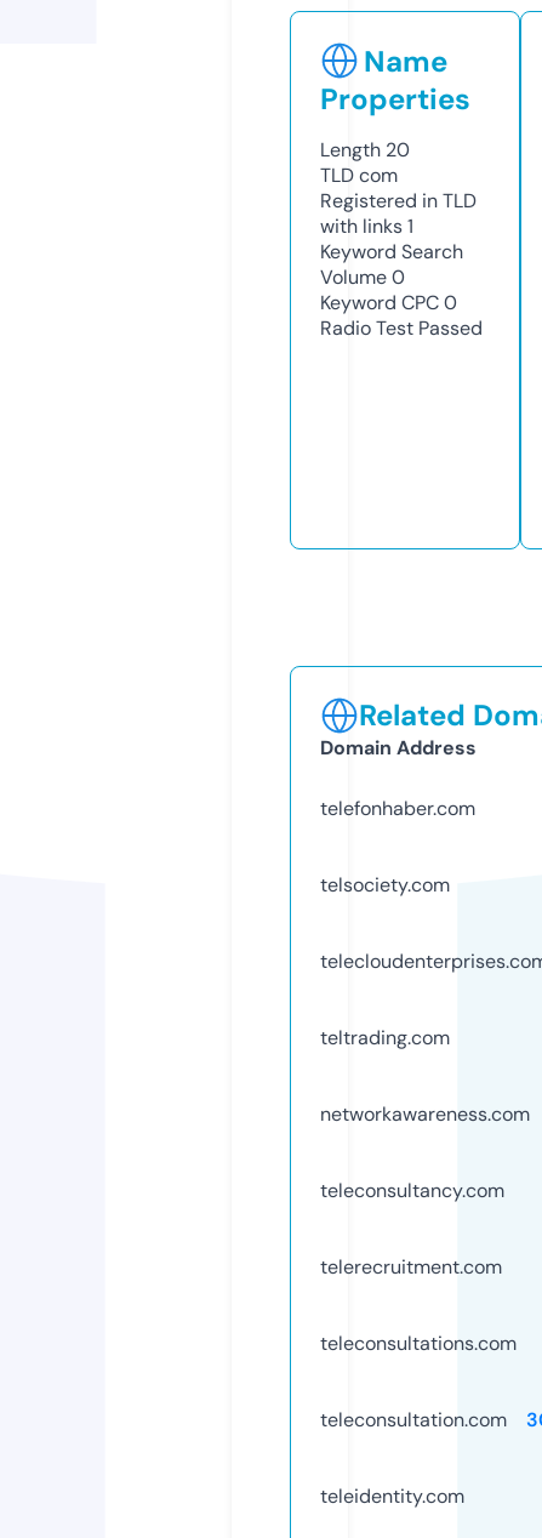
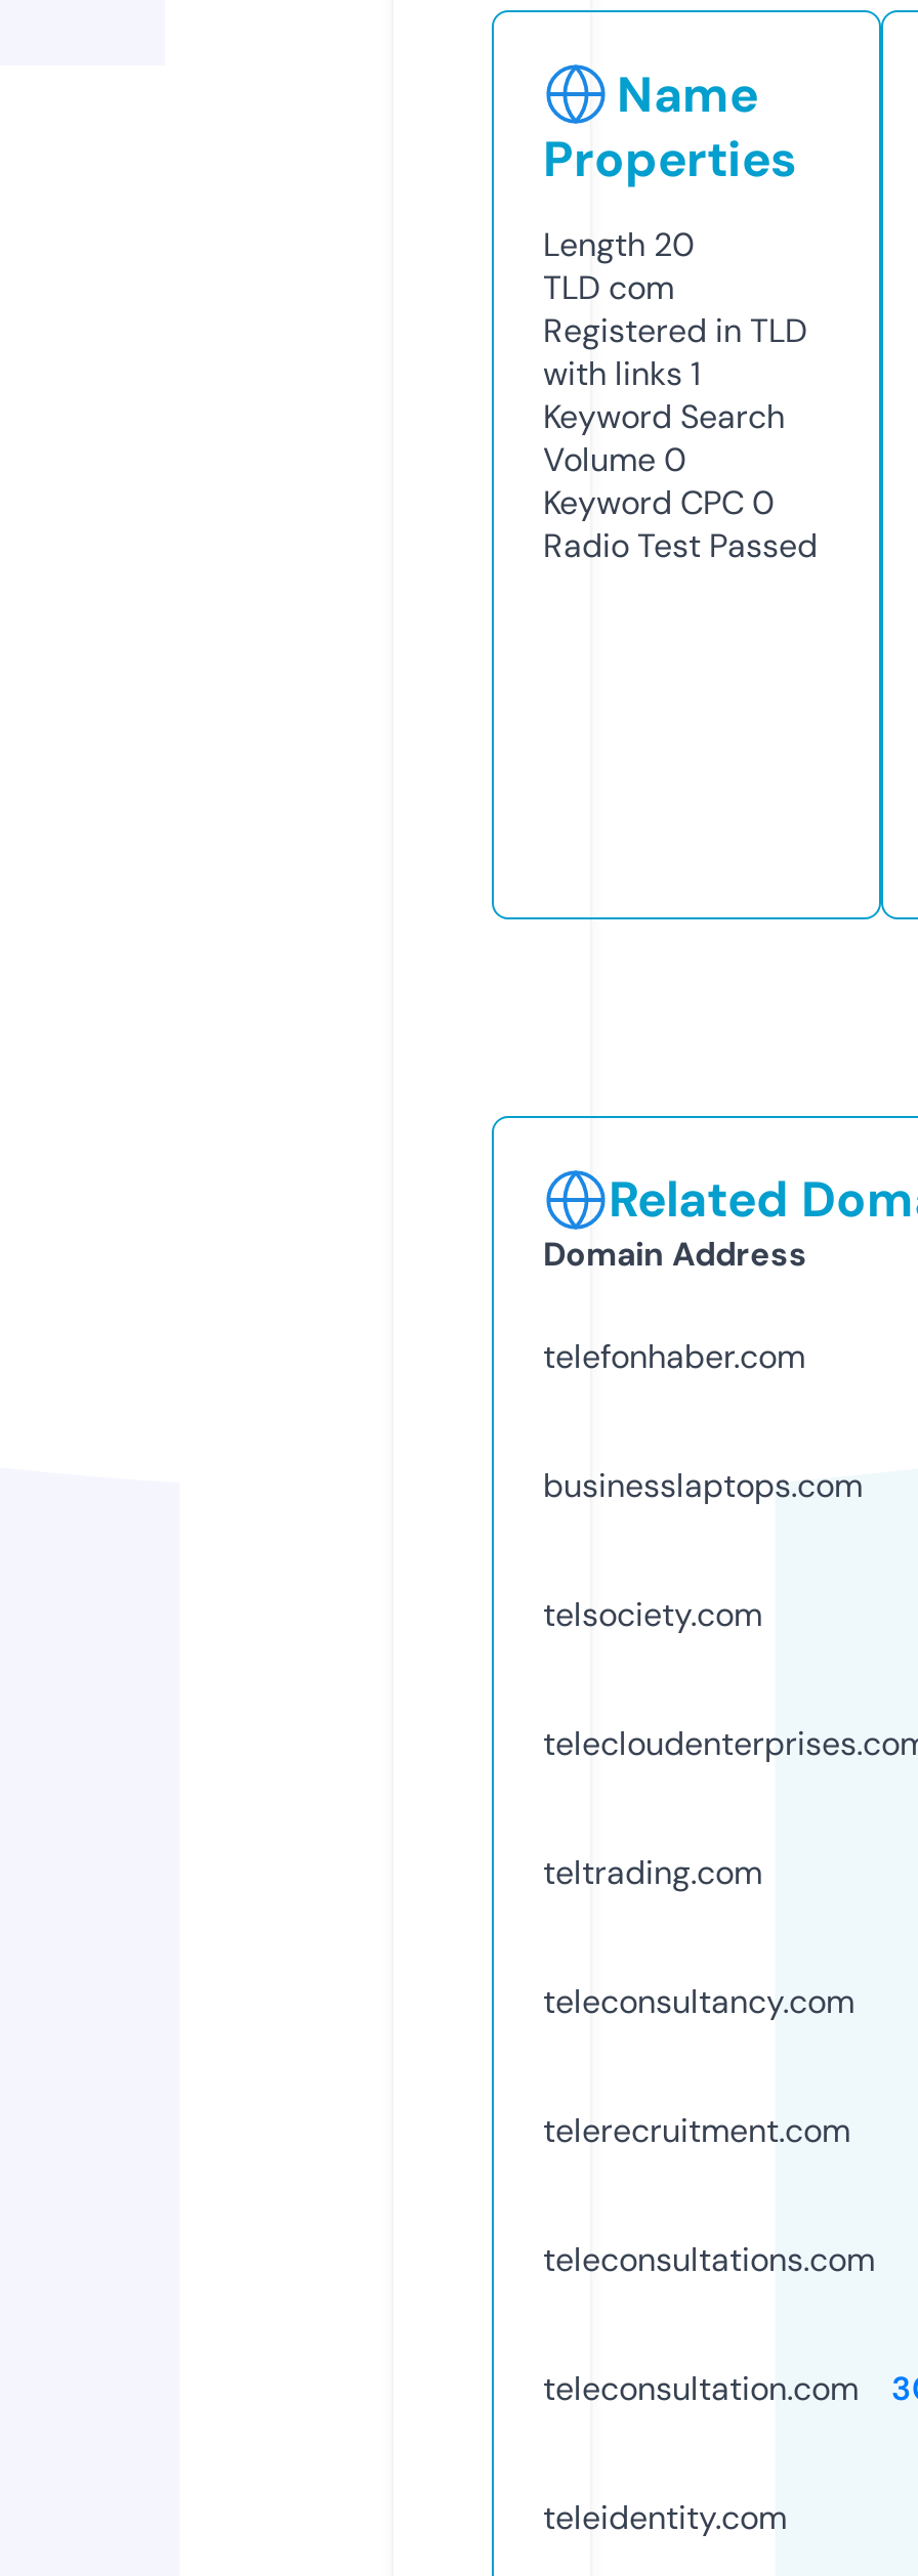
none -> [543,1464,863,1507] businesslaptops.com
moved [320,872,450,1050] -> [543,1593,762,1894]: telsociety.com | teltrading.com
[320,1101,530,1127] networkawareness.com -> none

